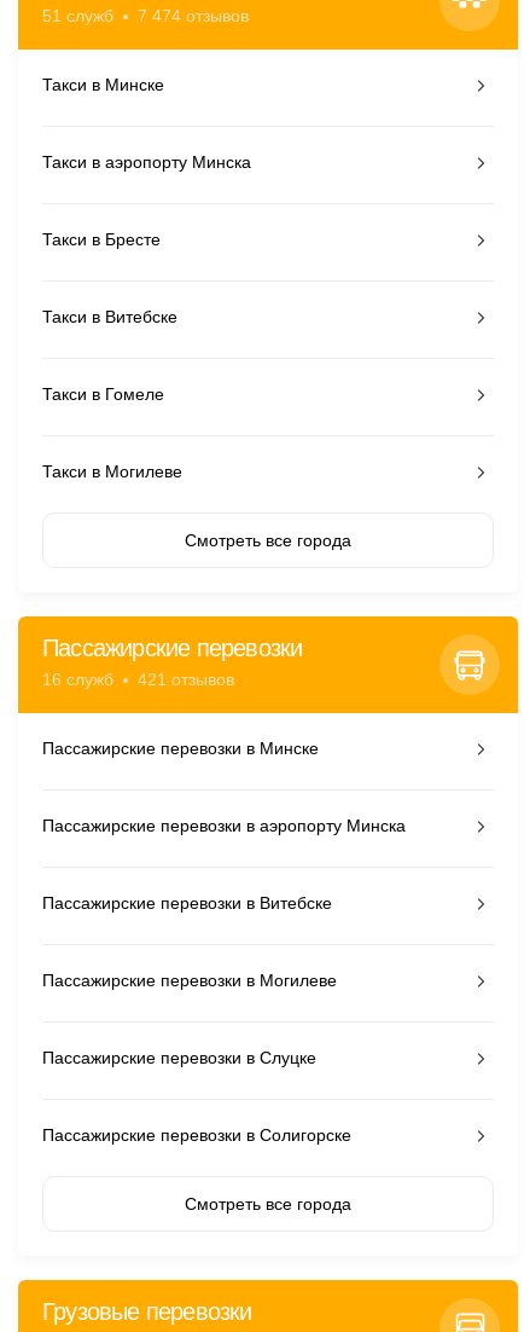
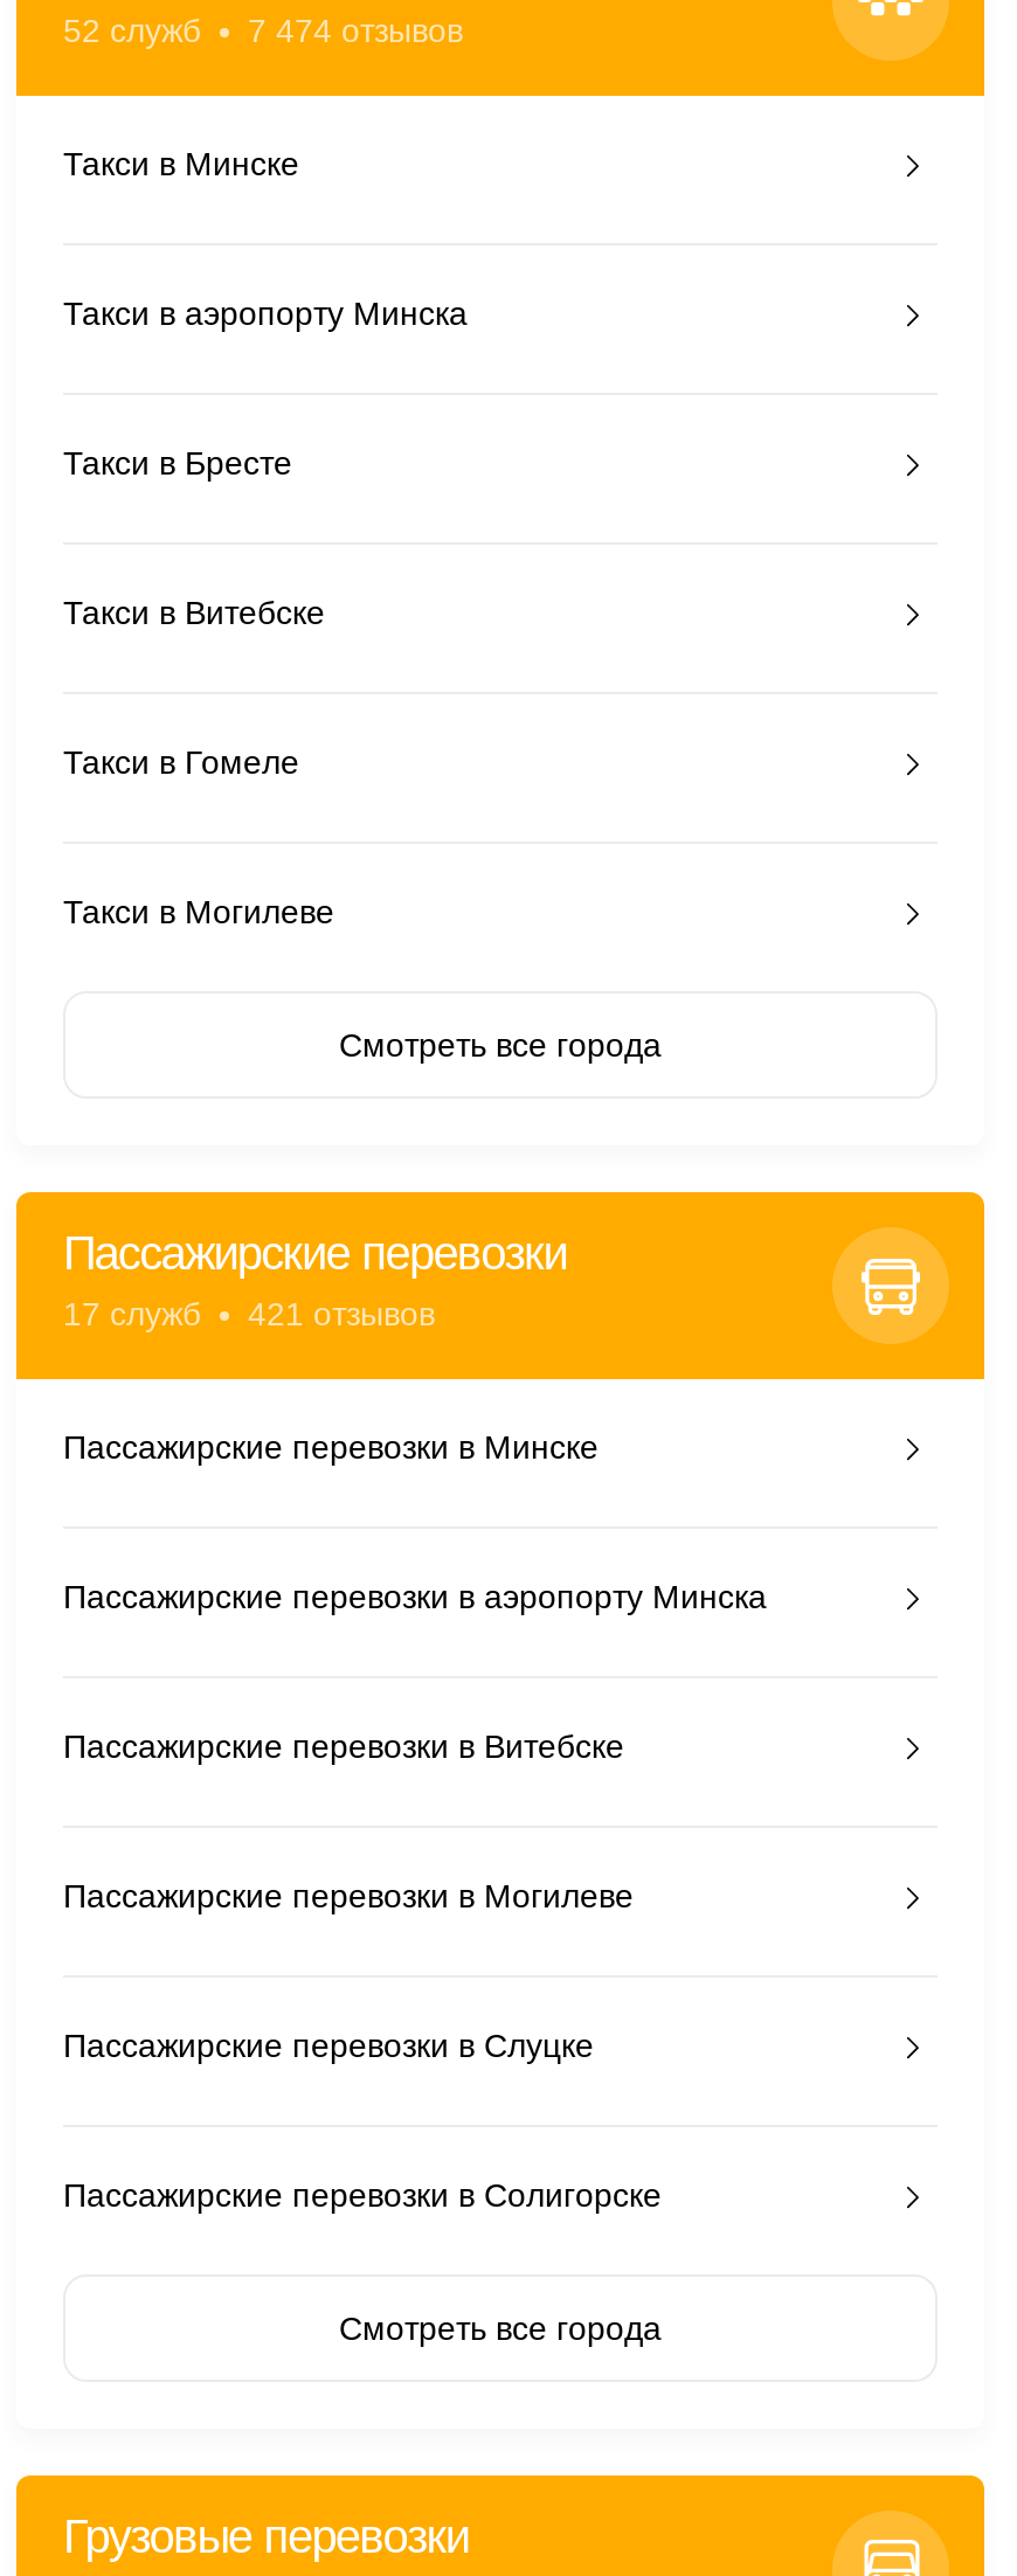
[42,6,249,25] 51 служб 7 474 отзывов -> [63,12,463,49] 52 служб 7 474 отзывов
[42,670,234,689] 16 служб 421 отзывов -> [63,1295,435,1332] 17 служб 421 отзывов

